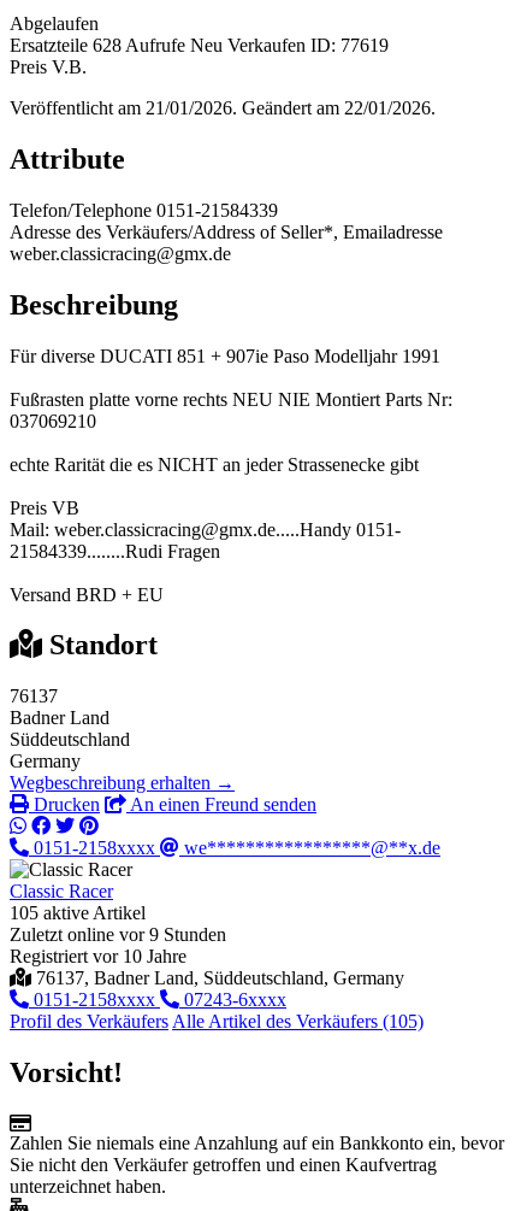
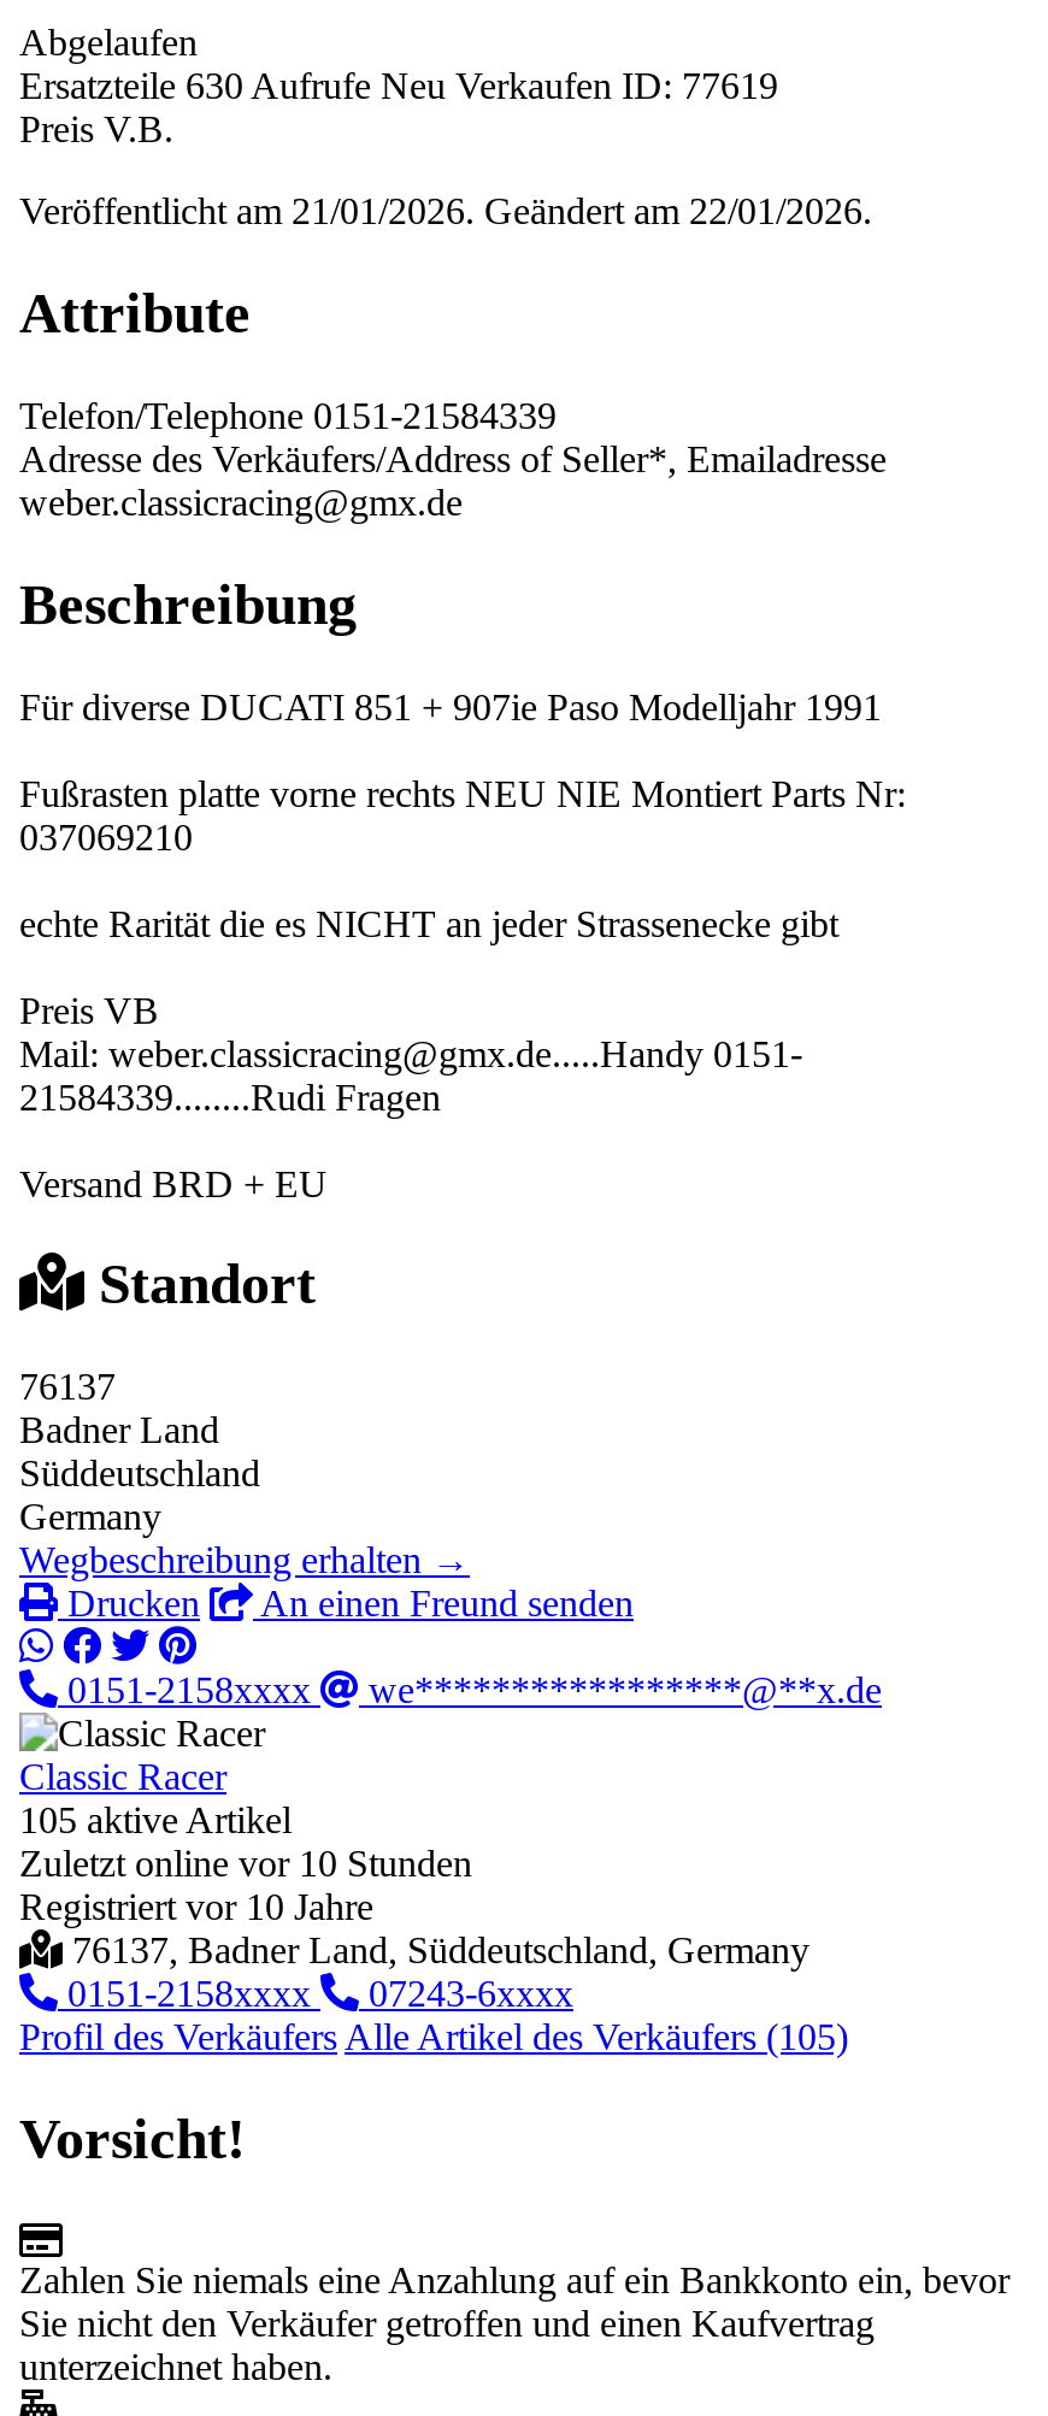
[10,35,389,55] Ersatzteile 628 Aufrufe Neu Verkaufen ID: 77619 -> [19,65,778,106] Ersatzteile 630 Aufrufe Neu Verkaufen ID: 77619
[10,925,226,945] Zuletzt online vor 9 Stunden -> [19,1844,472,1885] Zuletzt online vor 10 Stunden

